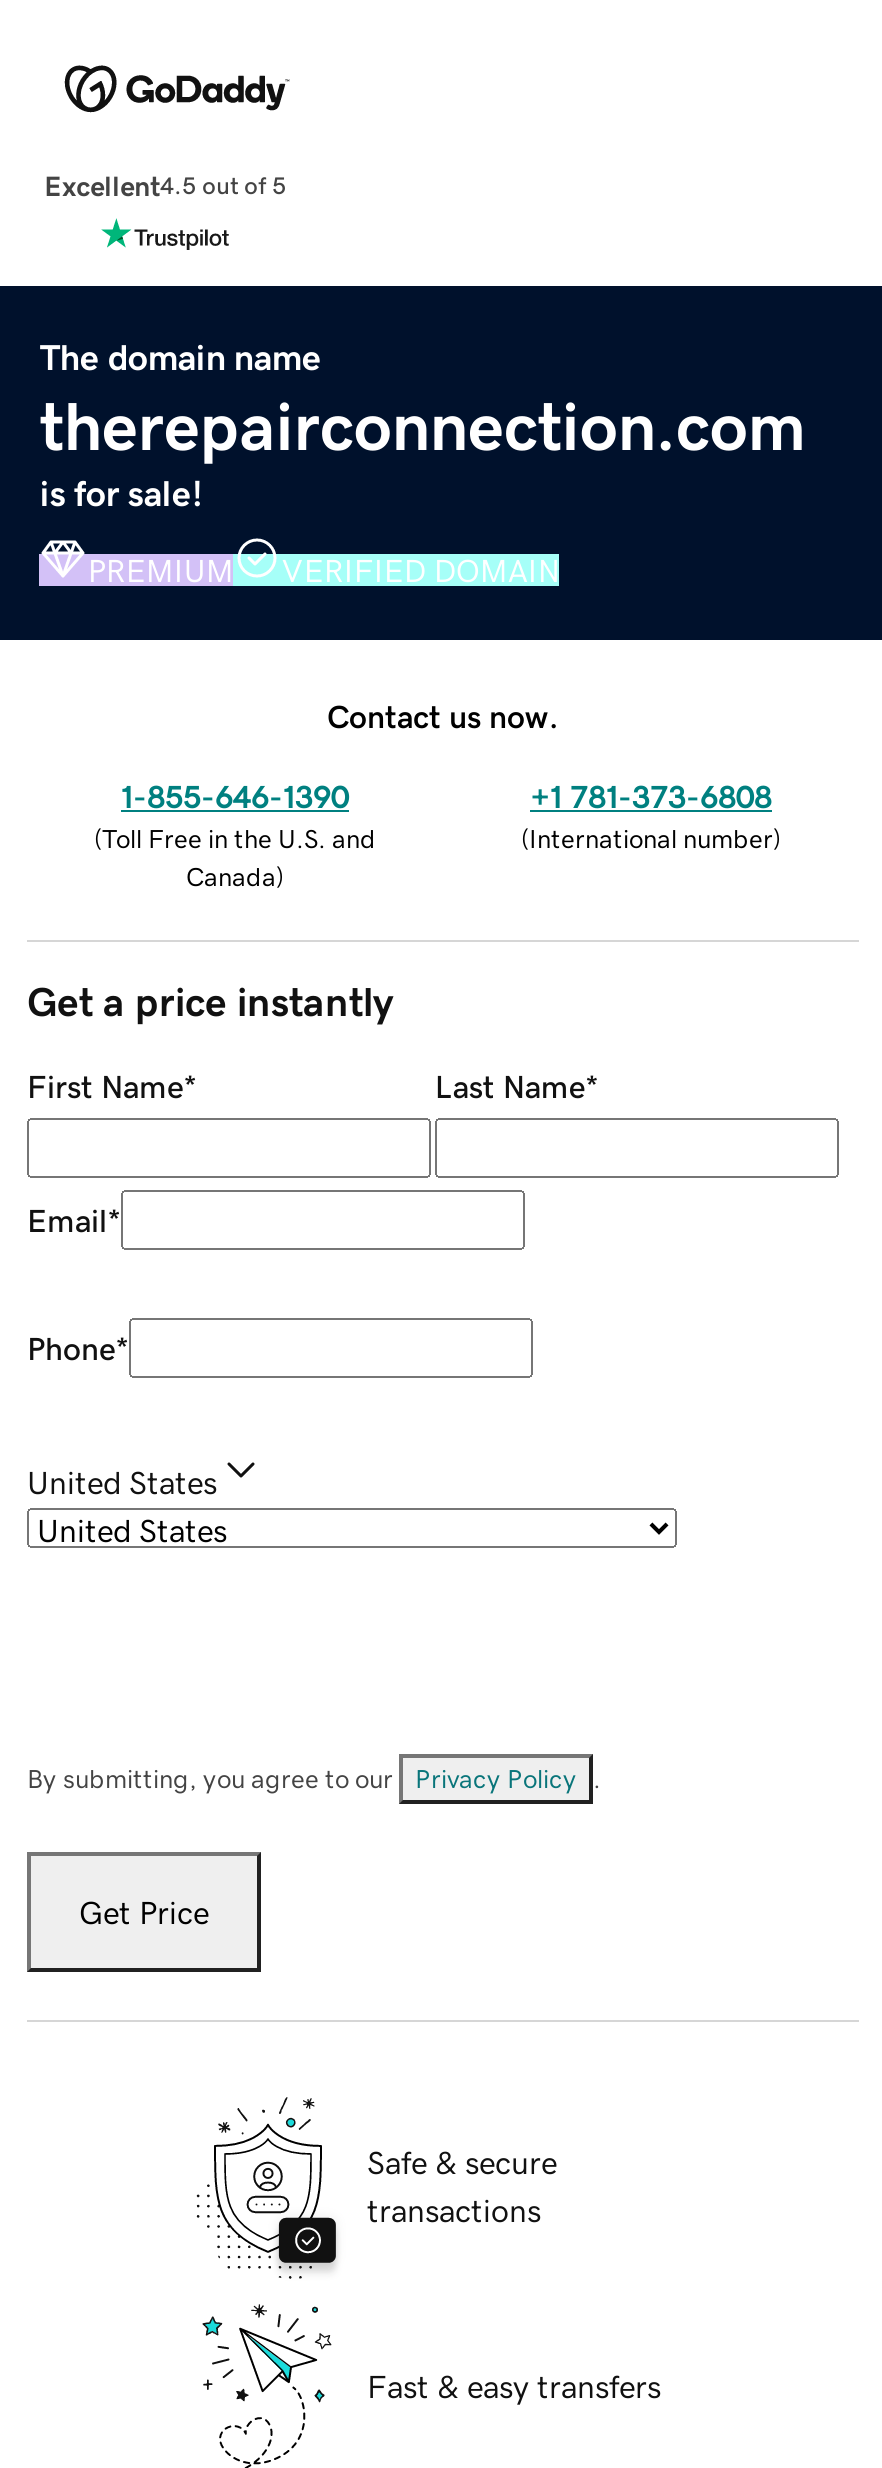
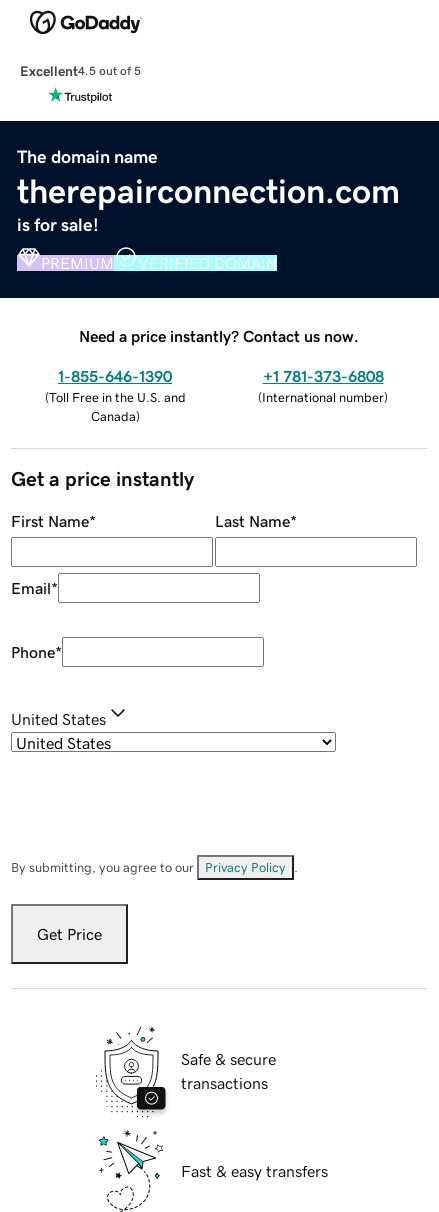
[327,699,559,731] Contact us now. -> [79,328,359,344] Need a price instantly? Contact us now.

